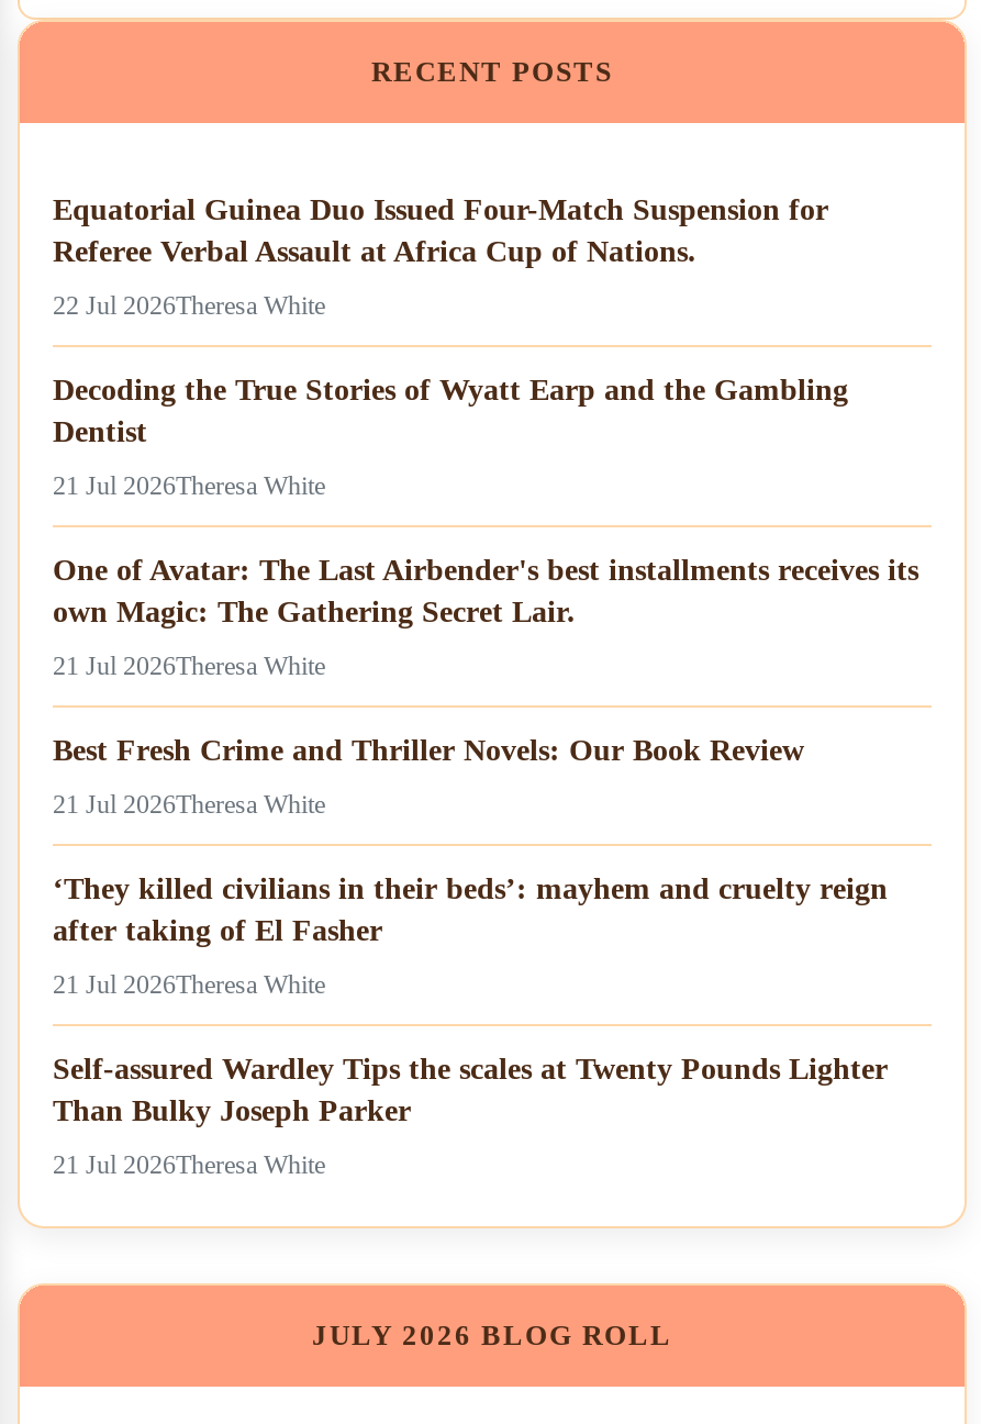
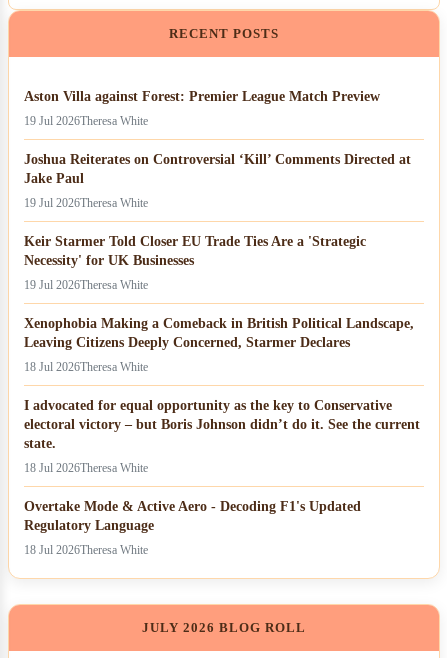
[53,194,828,268] Equatorial Guinea Duo Issued Four-Match Suspension for | Referee Verbal Assault at Africa Cup of Nations. -> [24,89,380,104] Aston Villa against Forest: Premier League Match Preview
[53,290,325,321] 22 Jul 2026Theresa White -> [24,114,148,128] 19 Jul 2026Theresa White
[53,374,848,449] Decoding the True Stories of Wyatt Earp and the Gambling | Dentist -> [24,152,411,186] Joshua Reiterates on Controversial ‘Kill’ Comments Directed at | Jake Paul
[53,470,325,501] 21 Jul 2026Theresa White -> [24,196,148,210] 19 Jul 2026Theresa White
[53,554,918,629] One of Avatar: The Last Airbender's best installments receives its | own Magic: The Gathering Secret Lair. -> [24,234,366,268] Keir Starmer Told Closer EU Trade Ties Are a 'Strategic | Necessity' for UK Businesses
[53,651,325,681] 21 Jul 2026Theresa White -> [24,278,148,292] 19 Jul 2026Theresa White
[53,734,804,767] Best Fresh Crime and Thriller Novels: Our Book Review -> [24,316,414,350] Xenophobia Making a Comeback in British Political Landscape, | Leaving Citizens Deeply Concerned, Starmer Declares
[53,789,325,820] 21 Jul 2026Theresa White -> [24,360,148,374] 18 Jul 2026Theresa White
[53,873,888,947] ‘They killed civilians in their beds’: mayhem and cruelty reign | after taking of El Fasher -> [24,398,420,451] I advocated for equal opportunity as the key to Conservative | electoral victory – but Boris Johnson didn’t do it. See the current | state.
[53,969,325,1000] 21 Jul 2026Theresa White -> [24,461,148,475] 18 Jul 2026Theresa White
[53,1053,888,1128] Self-assured Wardley Tips the scales at Twenty Pounds Lighter | Than Bulky Joseph Parker -> [24,499,361,533] Overtake Mode & Active Aero - Decoding F1's Updated | Regulatory Language
[53,1150,325,1180] 21 Jul 2026Theresa White -> [24,543,148,557] 18 Jul 2026Theresa White

